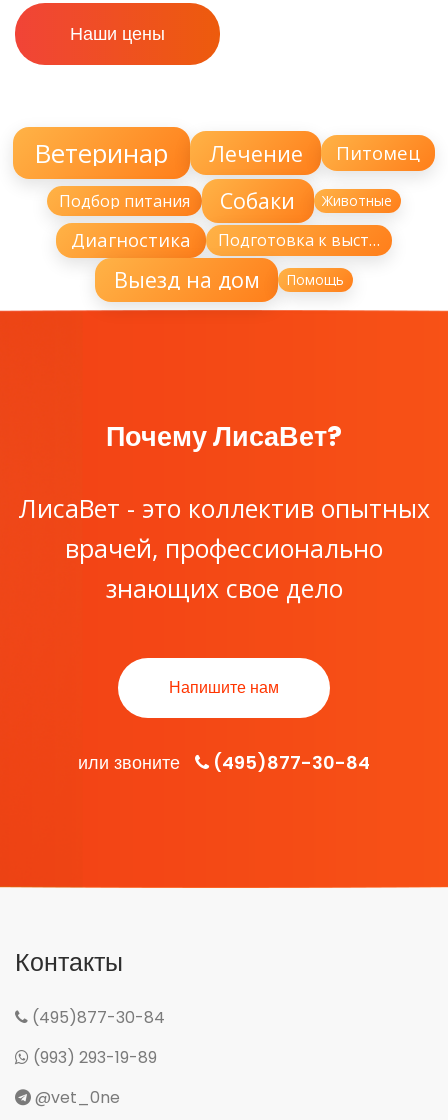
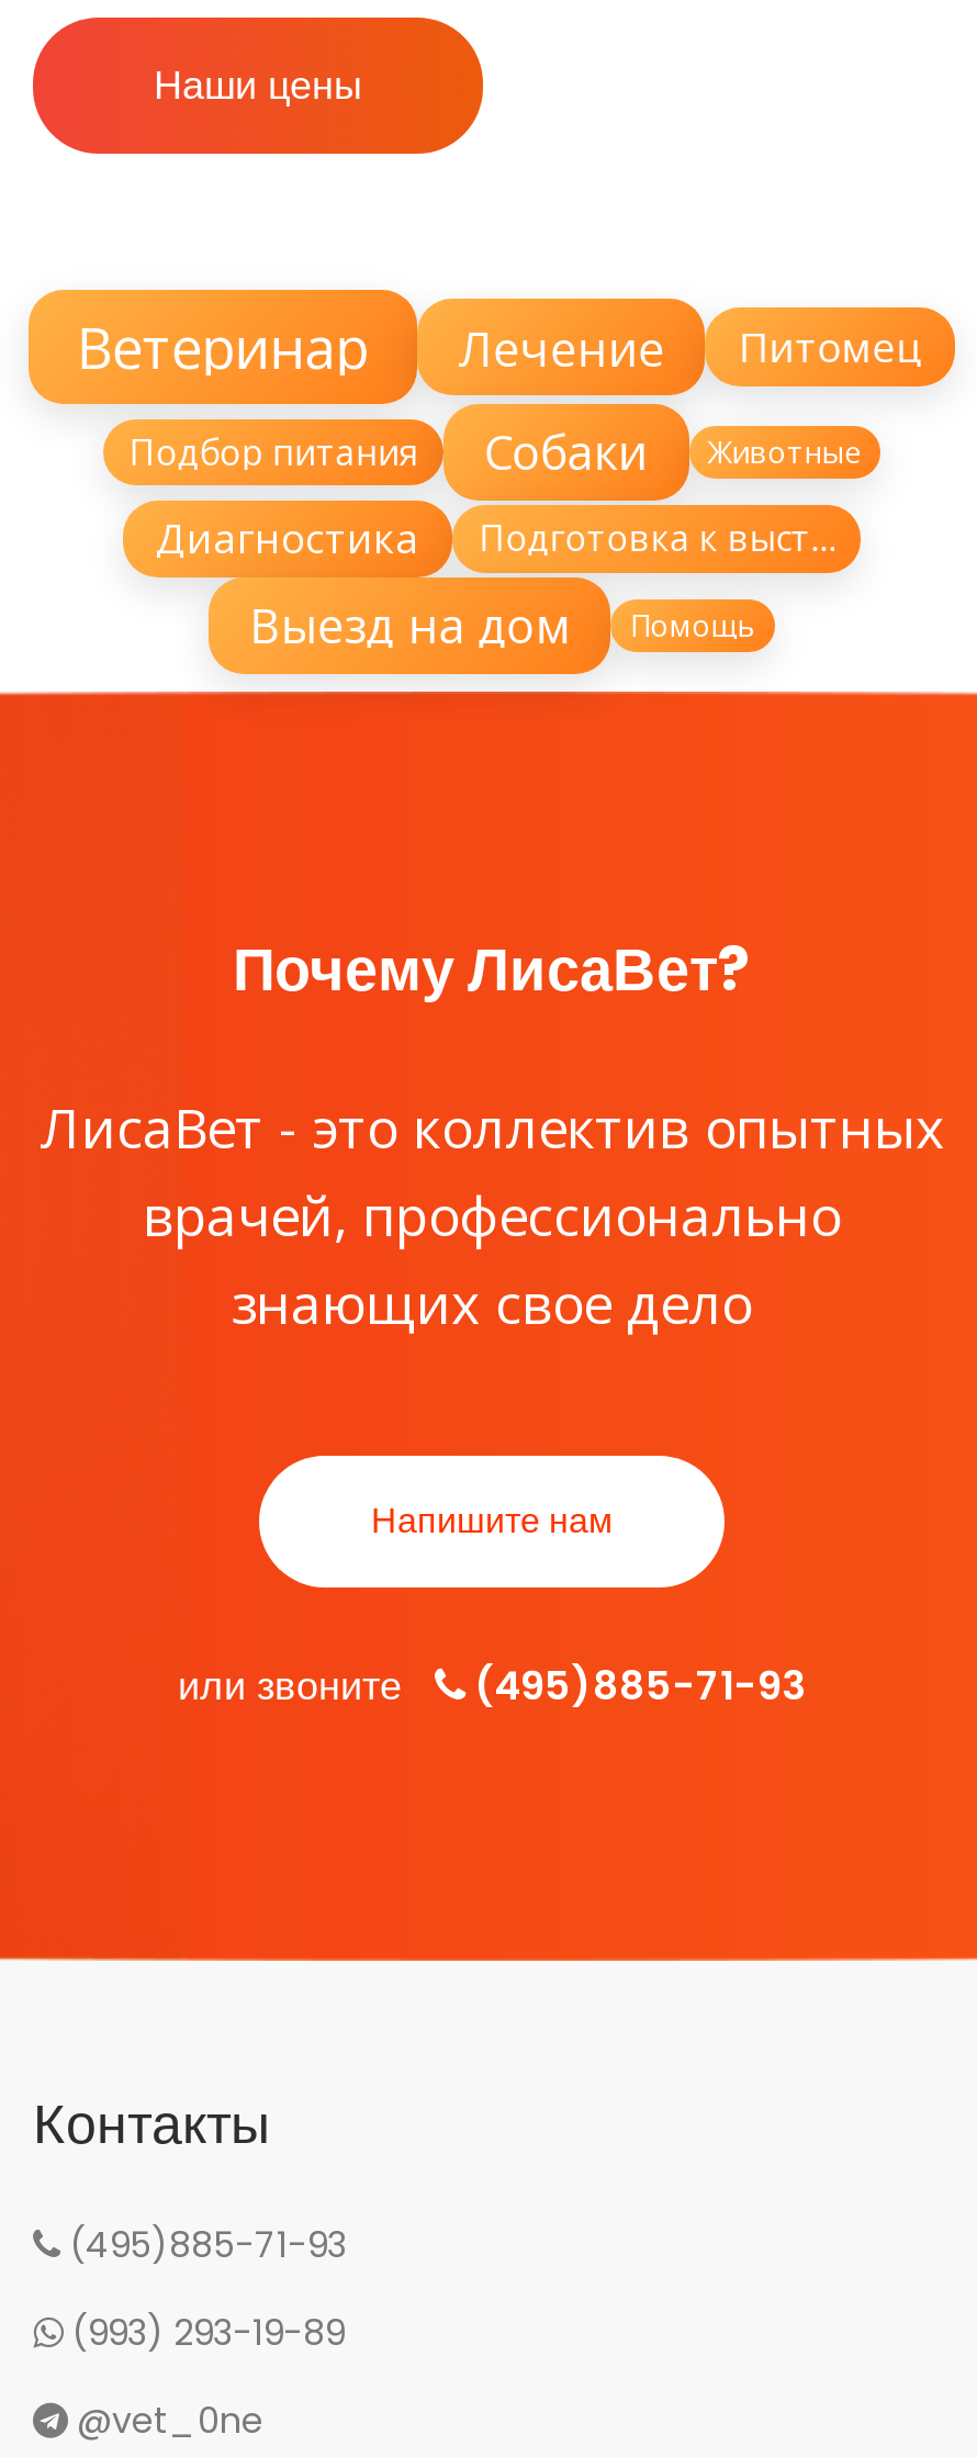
[78,749,370,774] или звоните (495)877-30-84 -> [178,1657,806,1712] или звоните (495)885-71-93
[28,1005,165,1028] (495)877-30-84 -> [61,2219,347,2269] (495)885-71-93

